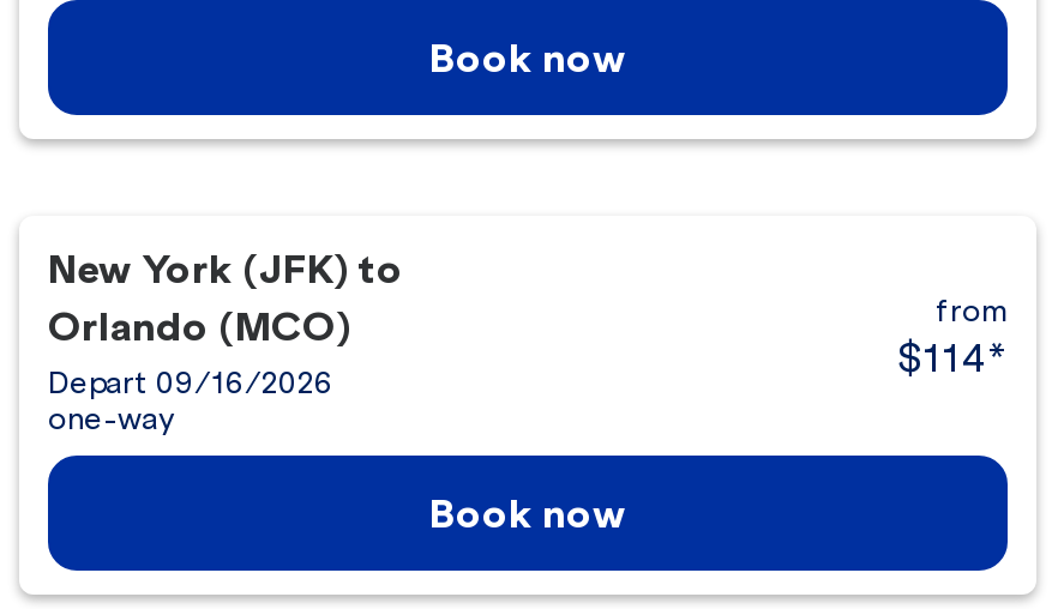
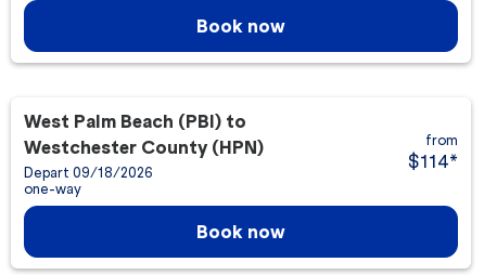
[48,245,403,400] New York (JFK) to | Orlando (MCO) | Depart 09/16/2026 -> [24,110,264,181] West Palm Beach (PBI) to | Westchester County (HPN) | Depart 09/18/2026

